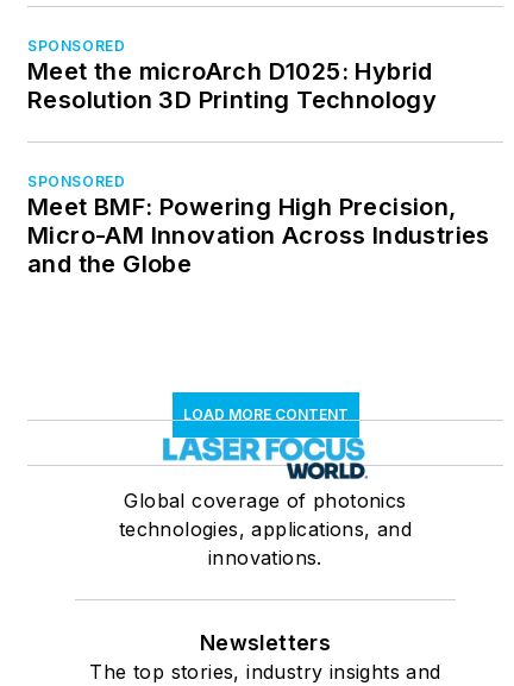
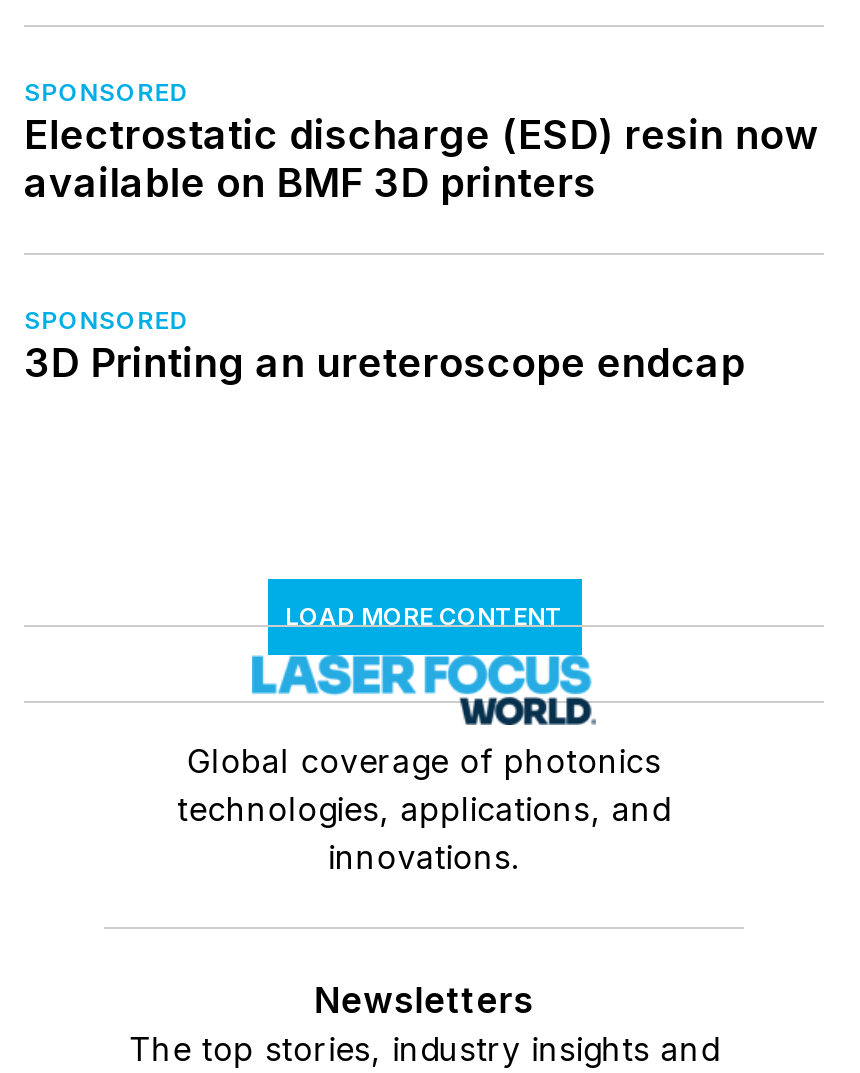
[27,56,437,114] Meet the microArch D1025: Hybrid | Resolution 3D Printing Technology -> [24,110,819,206] Electrostatic discharge (ESD) resin now | available on BMF 3D printers
[27,192,491,278] Meet BMF: Powering High Precision, | Micro-AM Innovation Across Industries | and the Globe -> [24,338,745,386] 3D Printing an ureteroscope endcap

